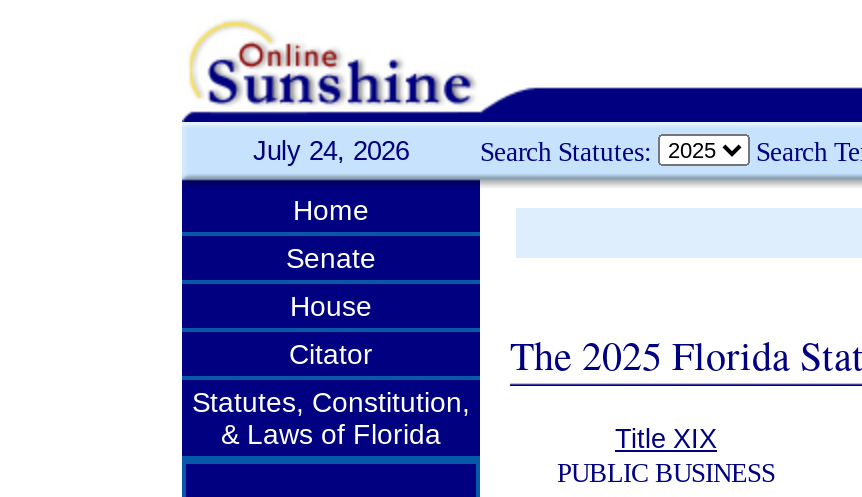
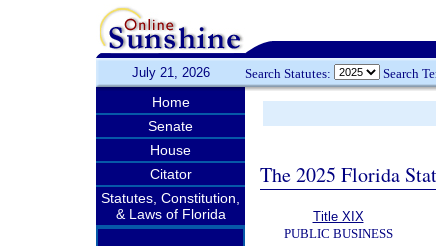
[253,136,409,166] July 24, 2026 -> [131,65,209,80] July 21, 2026

